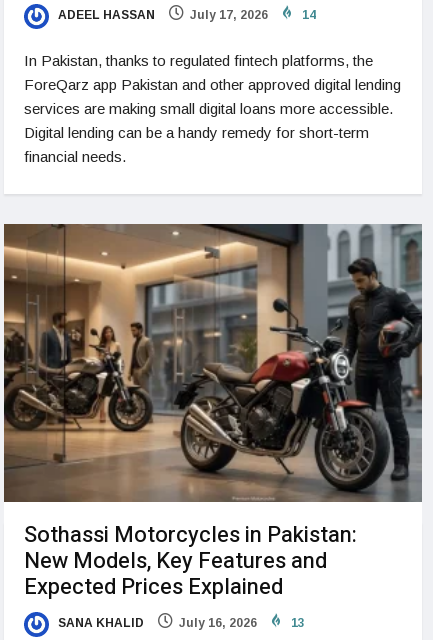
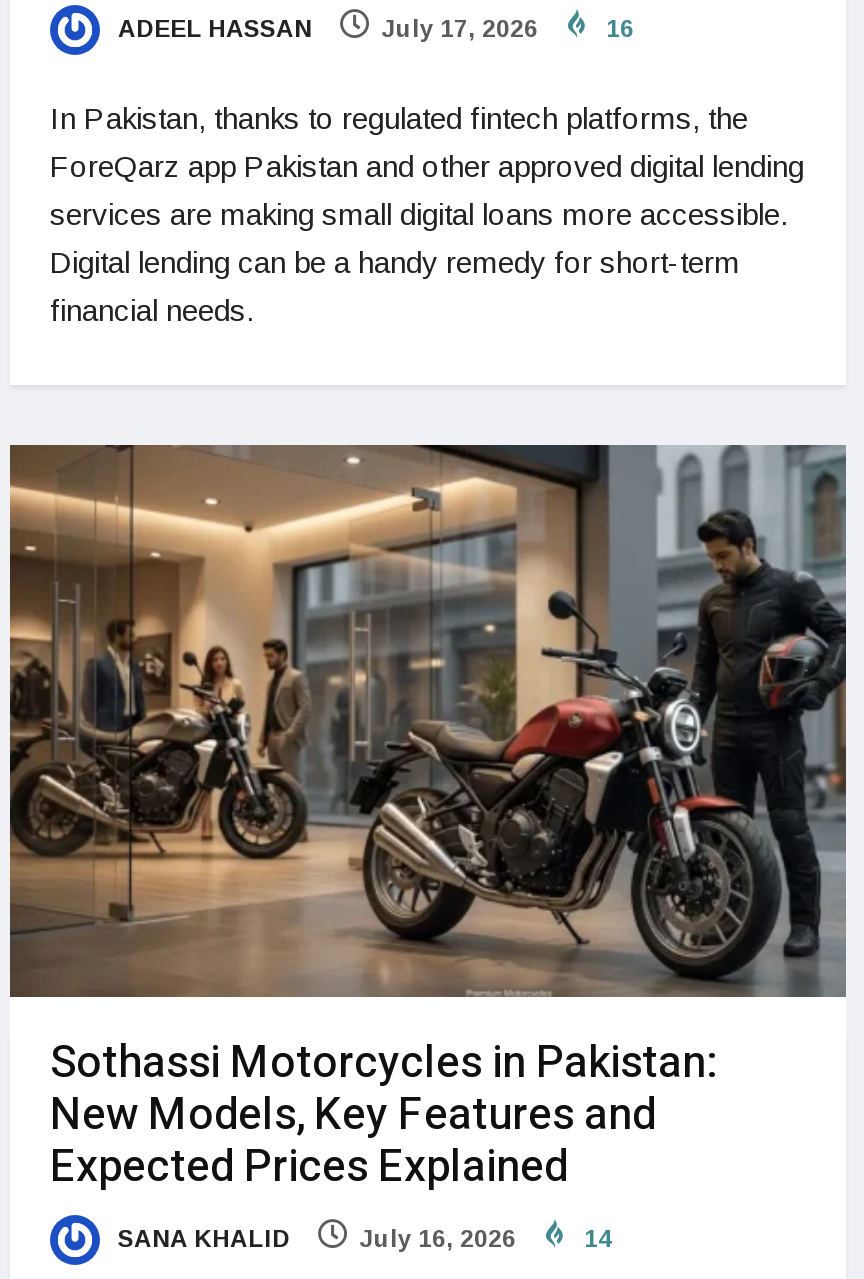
[299,8,316,22] 14 -> [600,16,634,44] 16
[288,616,305,630] 13 -> [578,1225,612,1253] 14

